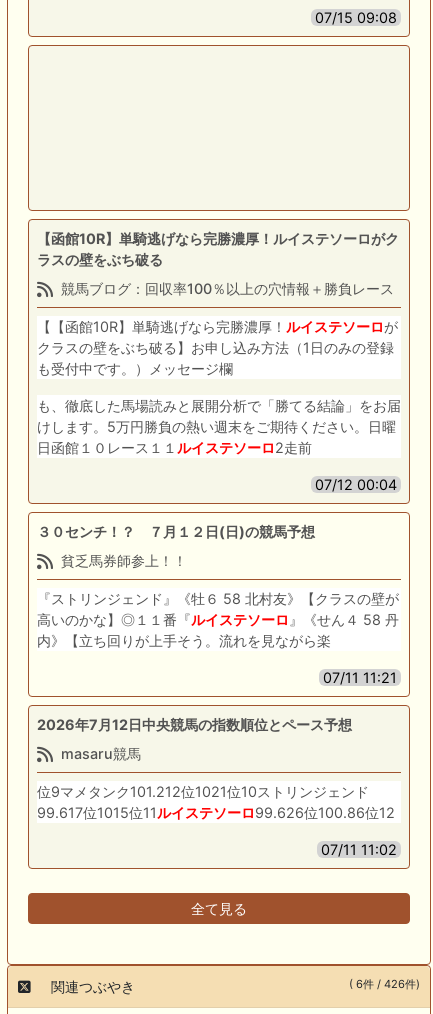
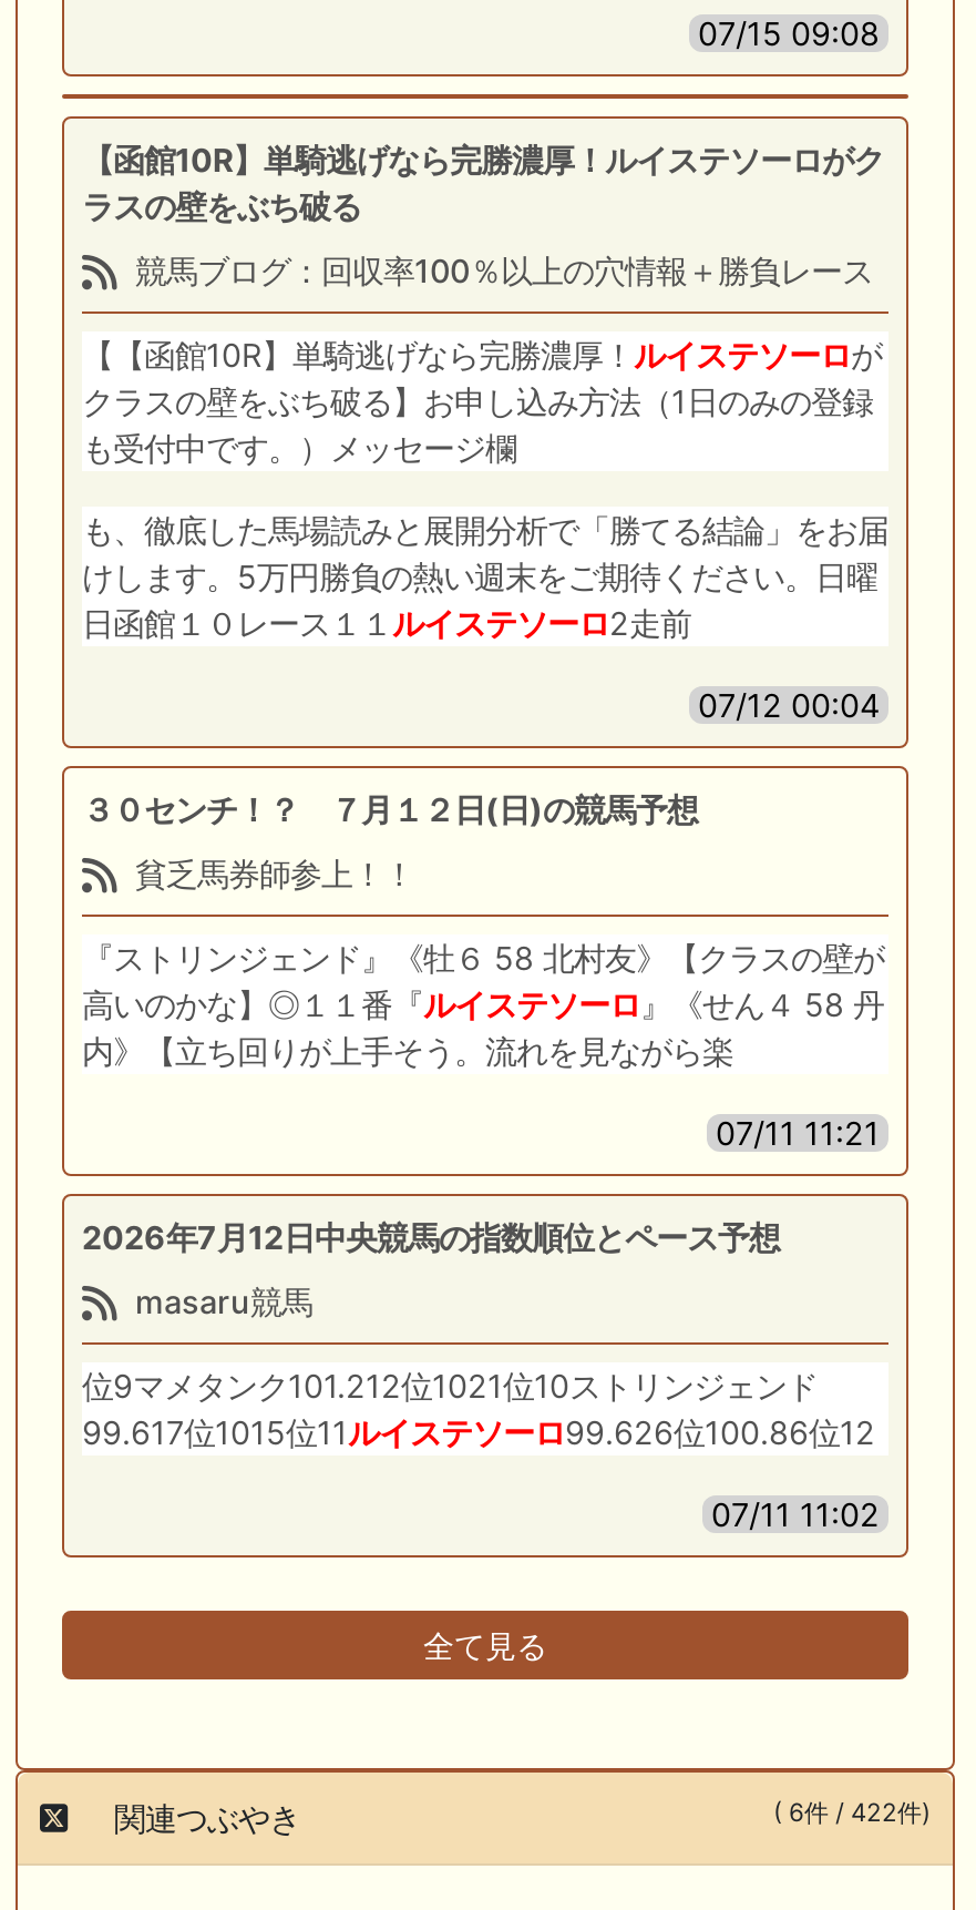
[349,977,420,991] ( 6件 / 426件) -> [773,1796,931,1827] ( 6件 / 422件)

